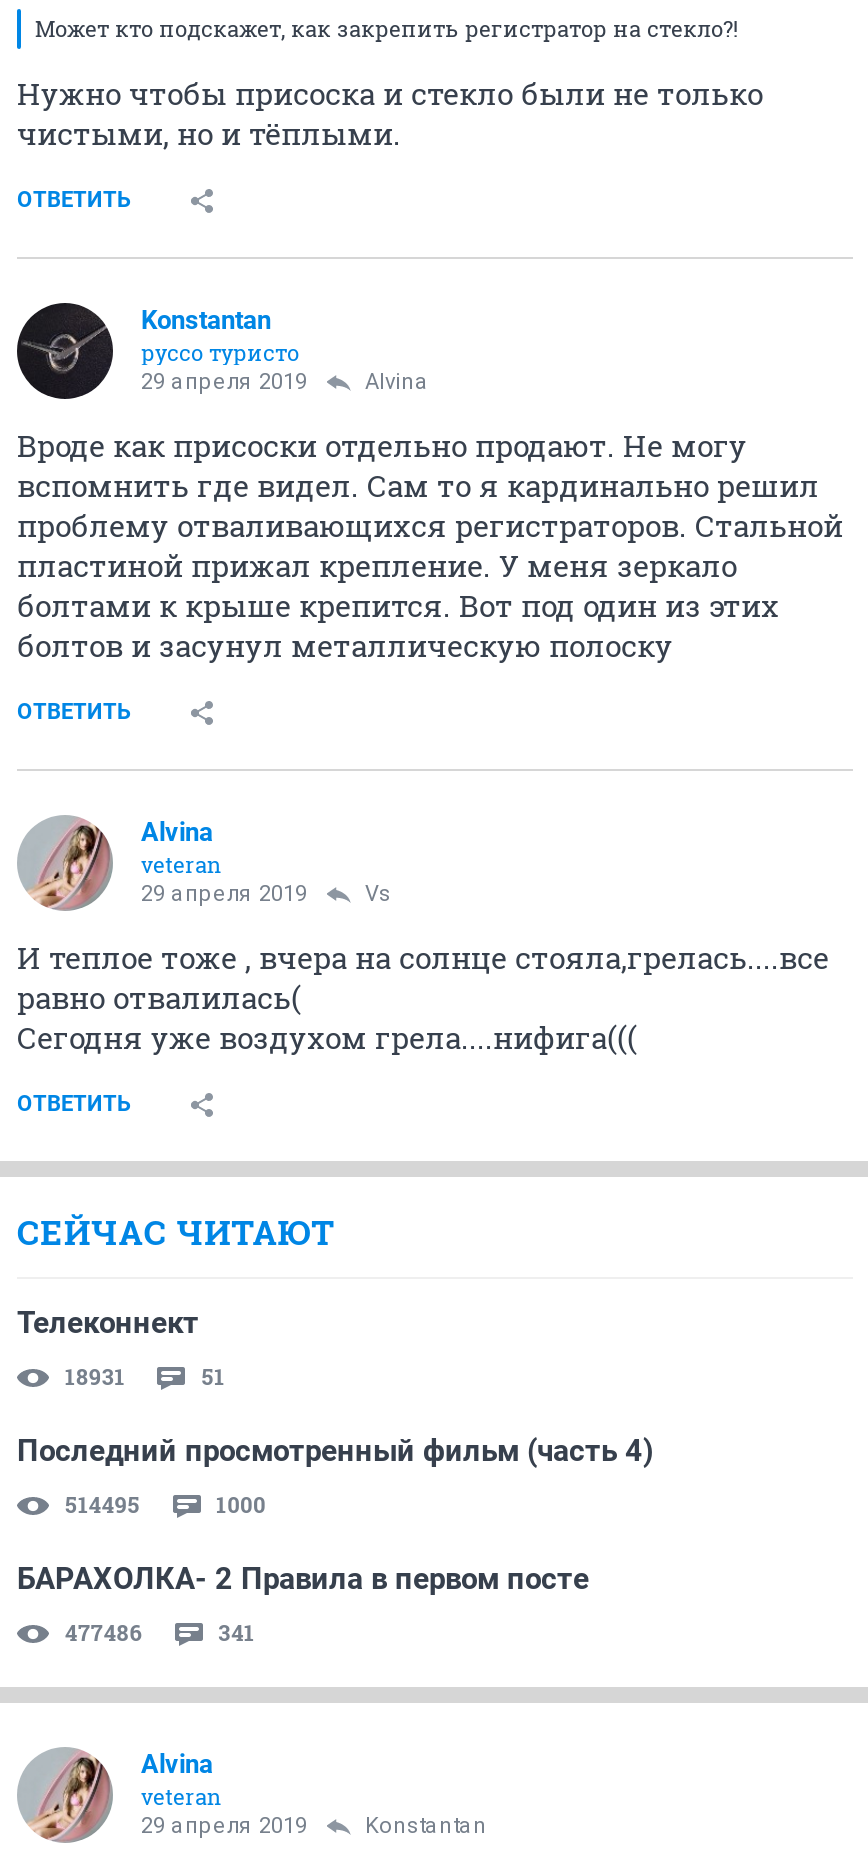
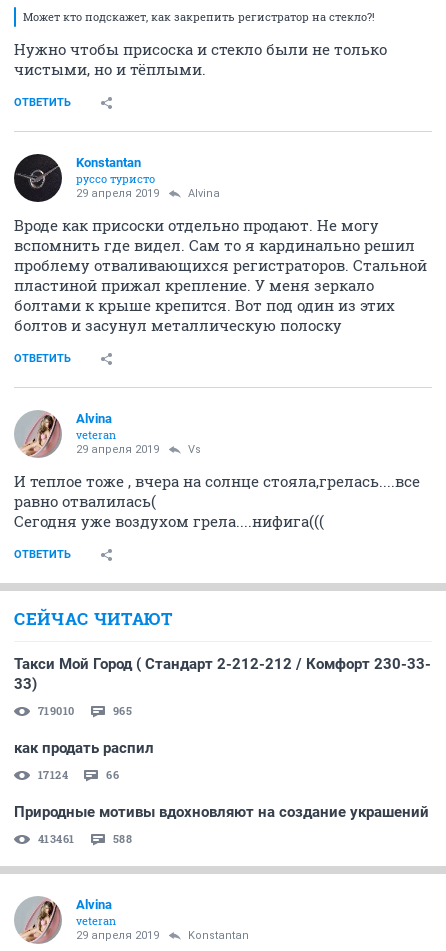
[17,1305,199,1341] Телеконнект -> [14,655,431,693] Такси Мой Город ( Стандарт 2-212-212 / Комфорт 230-33- | 33)
[65,1361,225,1391] 18931 | 51 -> [38,703,132,718] 719010 | 965
[17,1433,653,1469] Последний просмотренный фильм (часть 4) -> [14,739,154,757] как продать распил
[65,1489,266,1519] 514495 | 1000 -> [38,767,119,782] 17124 | 66
[17,1561,589,1597] БАРАХОЛКА- 2 Правила в первом посте -> [14,803,429,821] Природные мотивы вдохновляют на создание украшений
[65,1617,255,1647] 477486 | 341 -> [38,831,132,846] 413461 | 588

